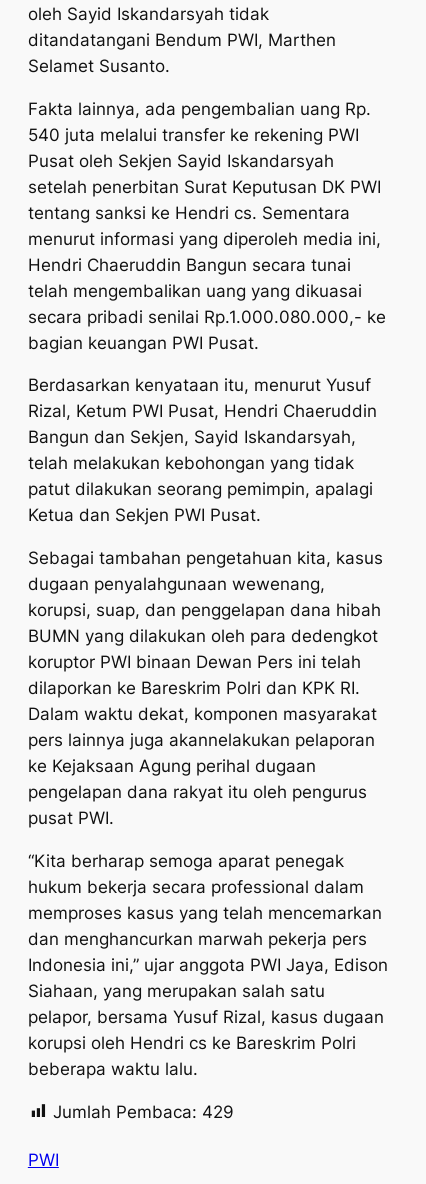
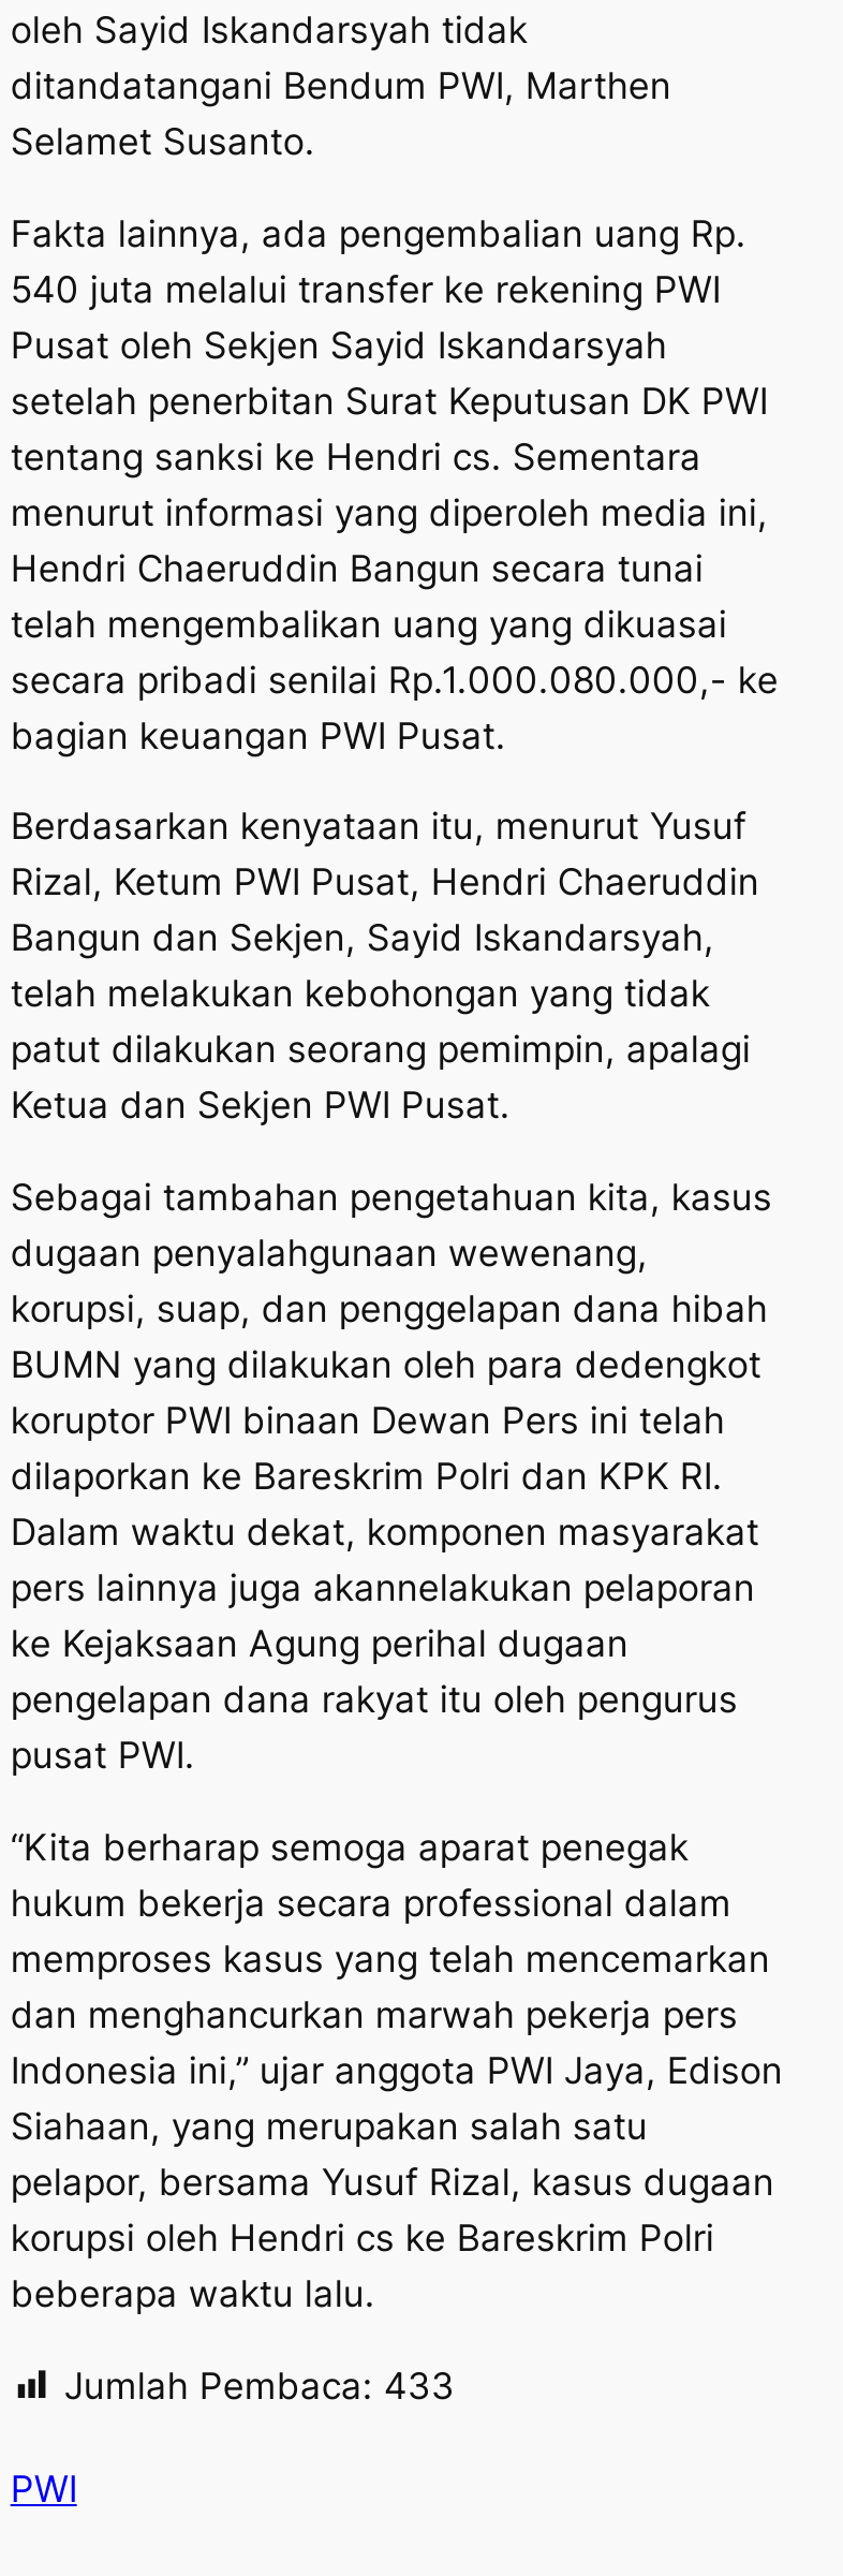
[53,1102,234,1122] Jumlah Pembaca: 429 -> [64,2364,454,2407] Jumlah Pembaca: 433

